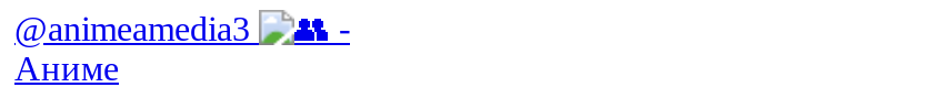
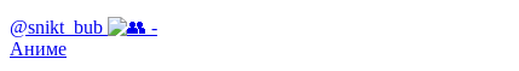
[14,11,250,48] @animeamedia3 -> [10,17,103,38] @snikt_bub

